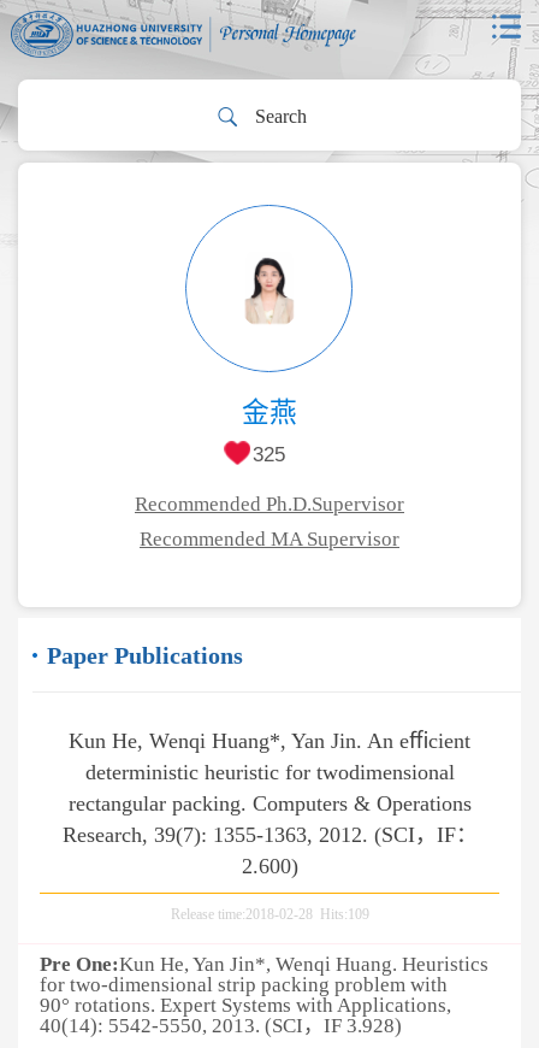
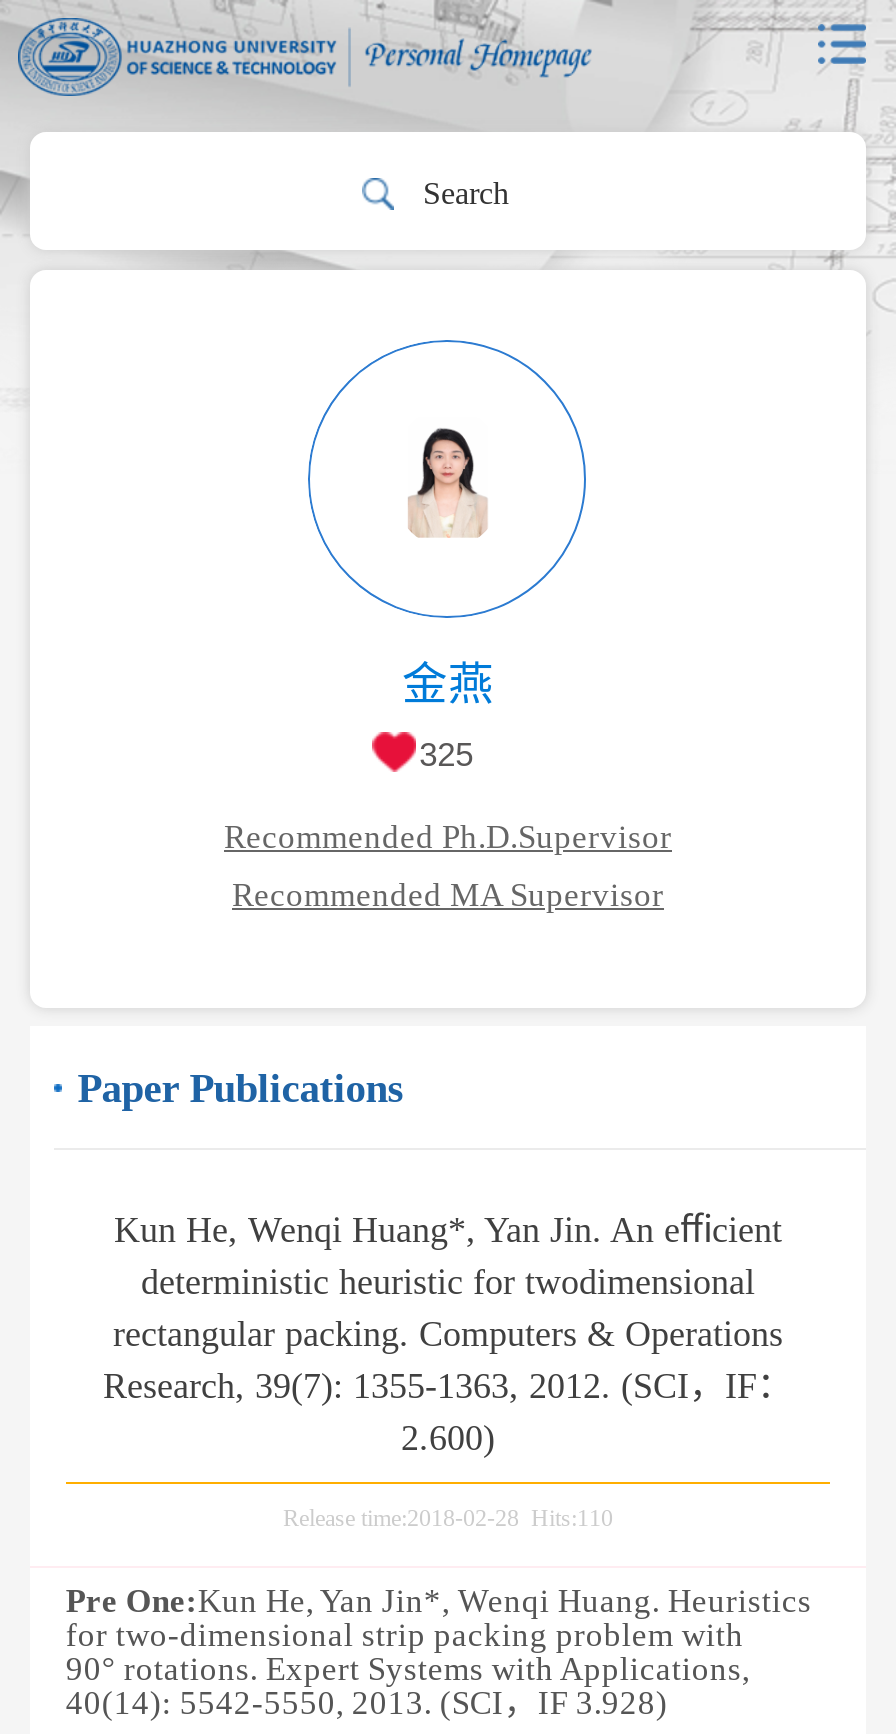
[170,906,369,922] Release time:2018-02-28 Hits:109 -> [283,1504,613,1532] Release time:2018-02-28 Hits:110

